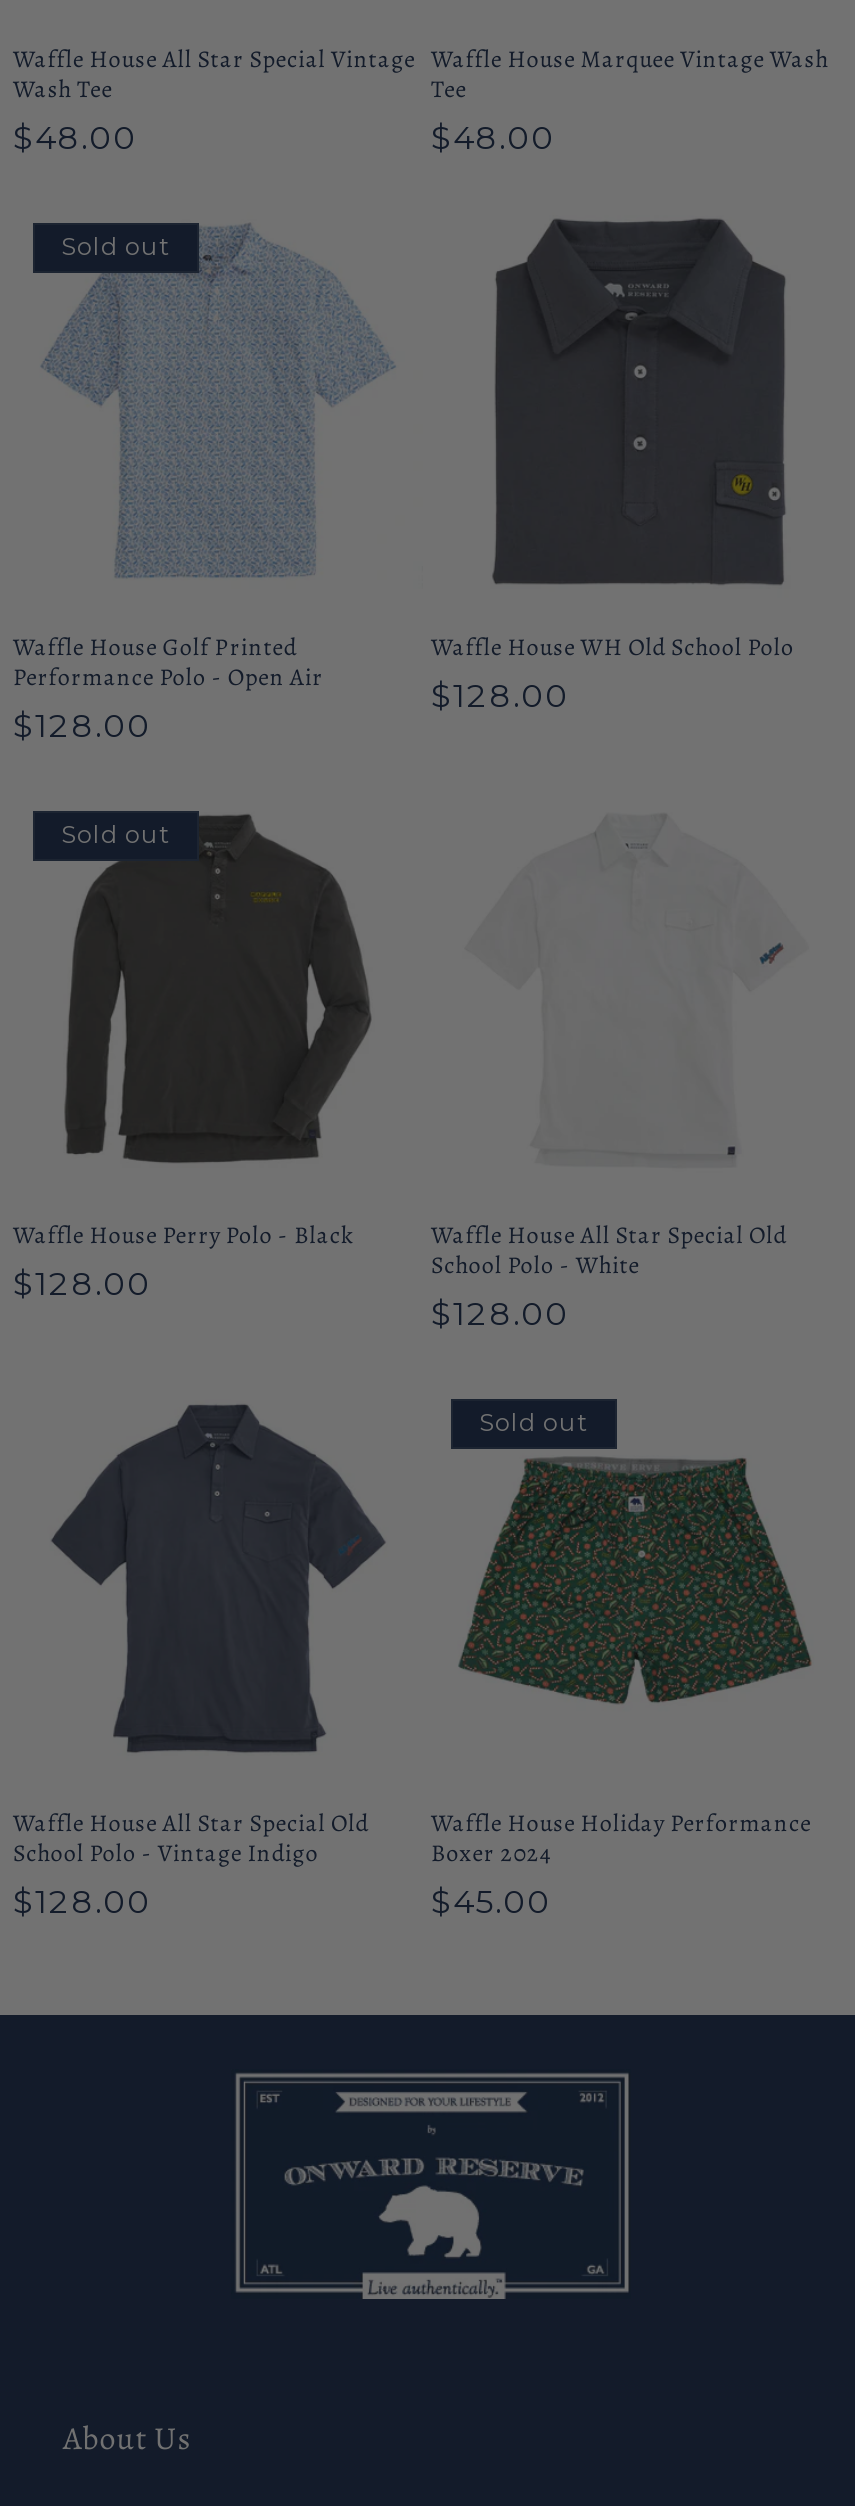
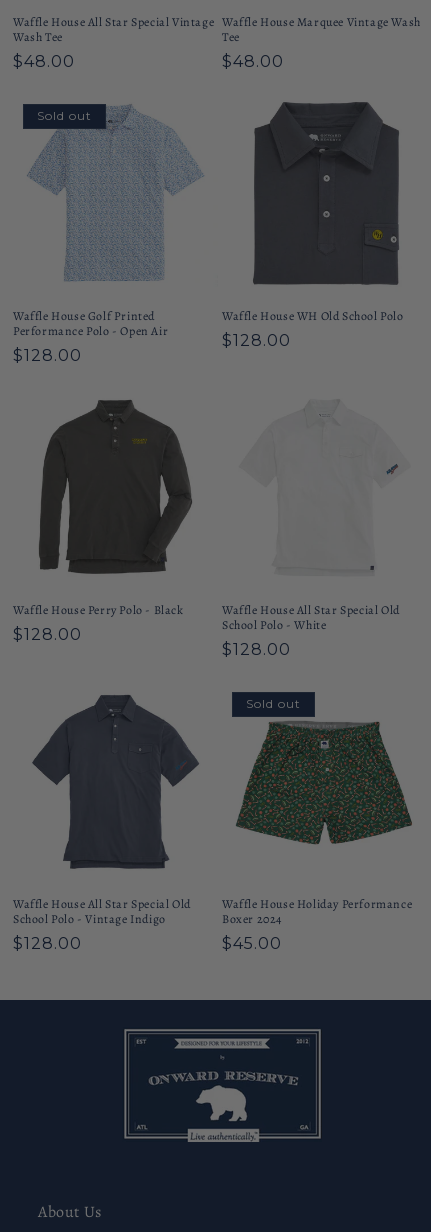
[61,818,171,848] Sold out -> none

